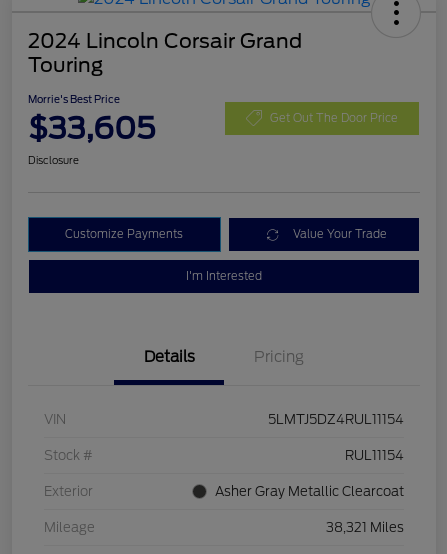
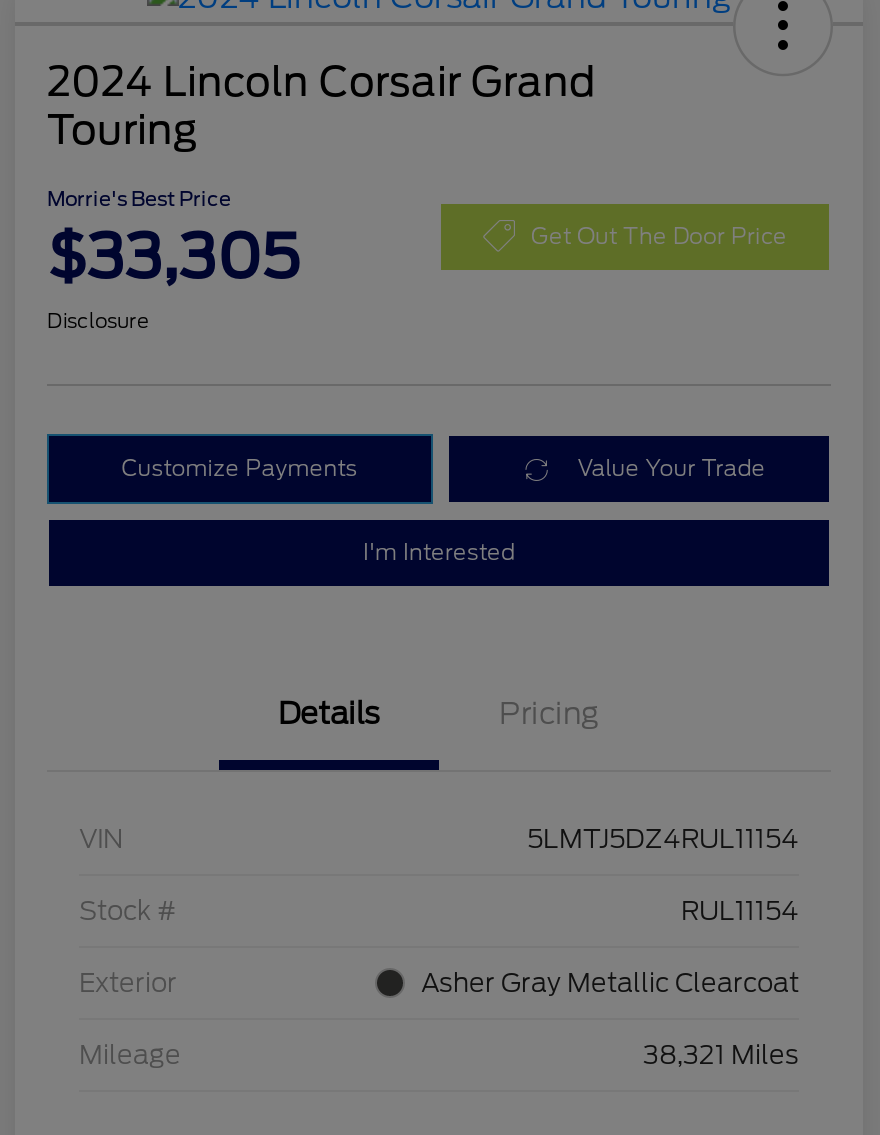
[28,110,155,146] $33,605 -> [47,220,299,292] $33,305

